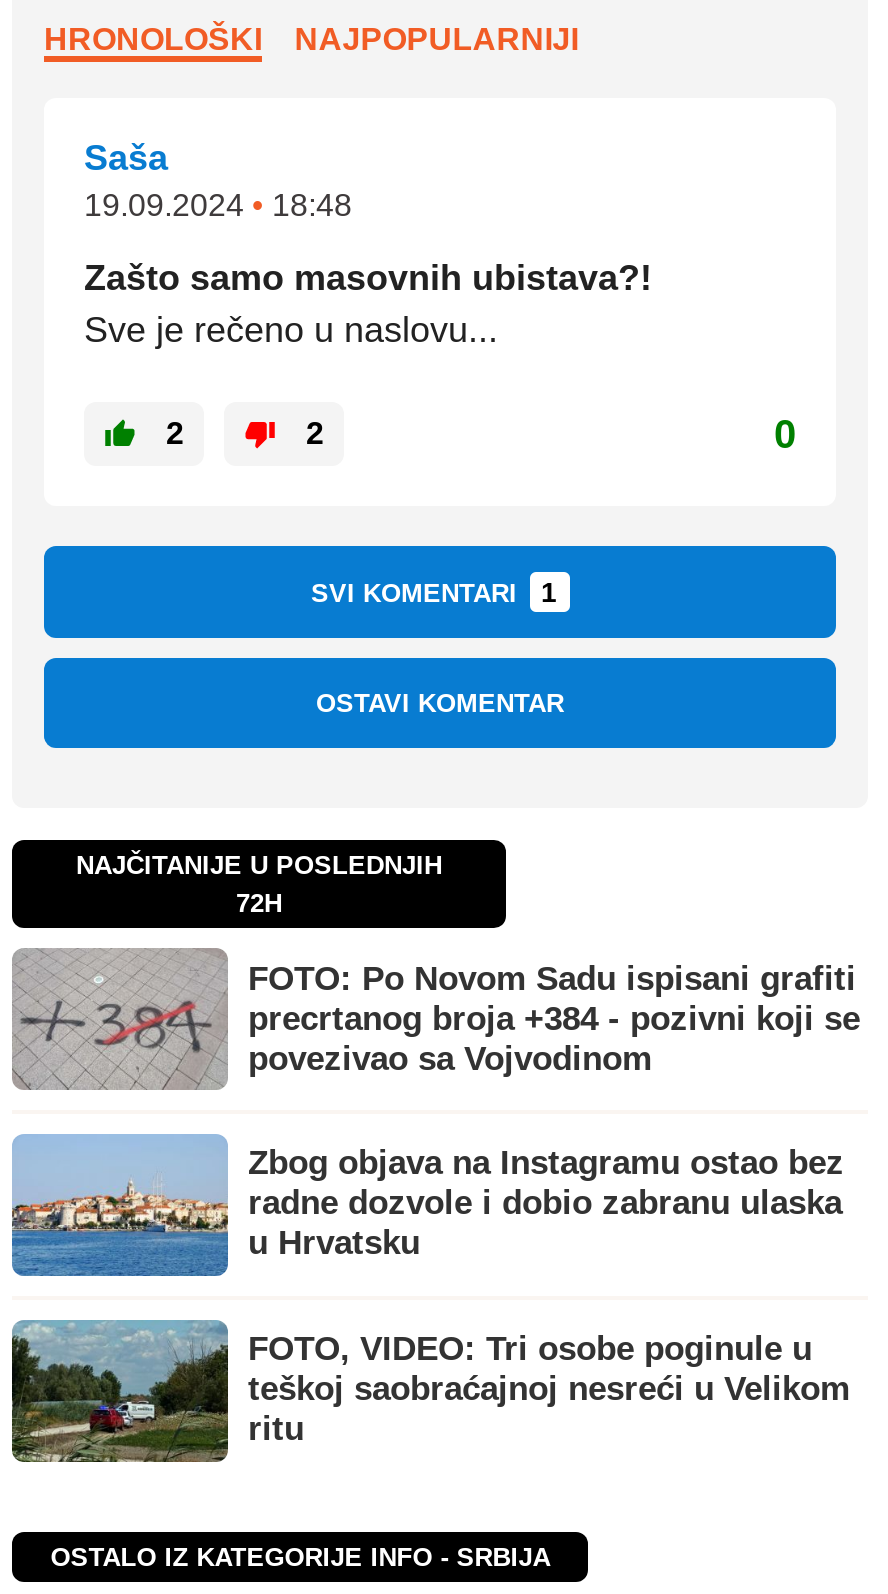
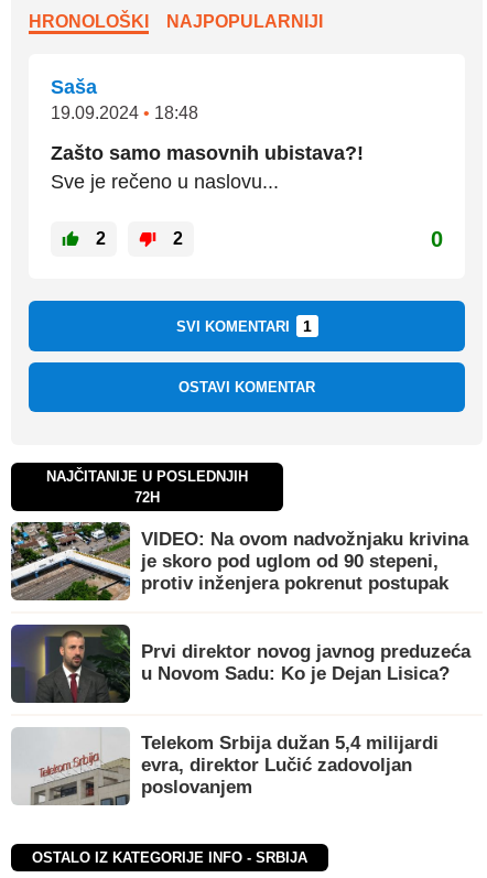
[12,950,860,1090] [image] | FOTO: Po Novom Sadu ispisani grafiti | precrtanog broja +384 - pozivni koji se | povezivao sa Vojvodinom -> [11,522,468,600] [image] | VIDEO: Na ovom nadvožnjaku krivina | je skoro pod uglom od 90 stepeni, | protiv inženjera pokrenut postupak
[10,1134,844,1278] [image] | Zbog objava na Instagramu ostao bez | radne dozvole i dobio zabranu ulaska | u Hrvatsku -> [10,624,470,704] [image] | Prvi direktor novog javnog preduzeća | u Novom Sadu: Ko je Dejan Lisica?
[10,1320,850,1462] [image] | FOTO, VIDEO: Tri osobe poginule u | teškoj saobraćajnoj nesreći u Velikom | ritu -> [11,728,439,805] [image] | Telekom Srbija dužan 5,4 milijardi | evra, direktor Lučić zadovoljan | poslovanjem

